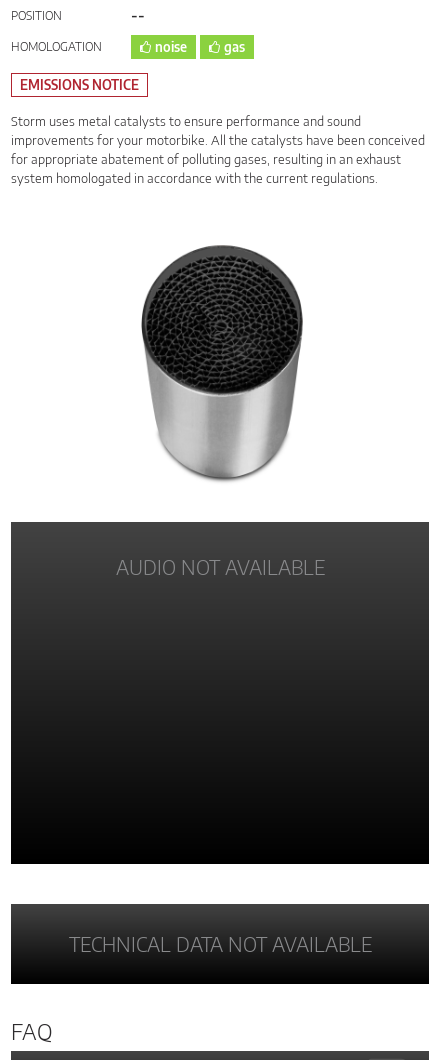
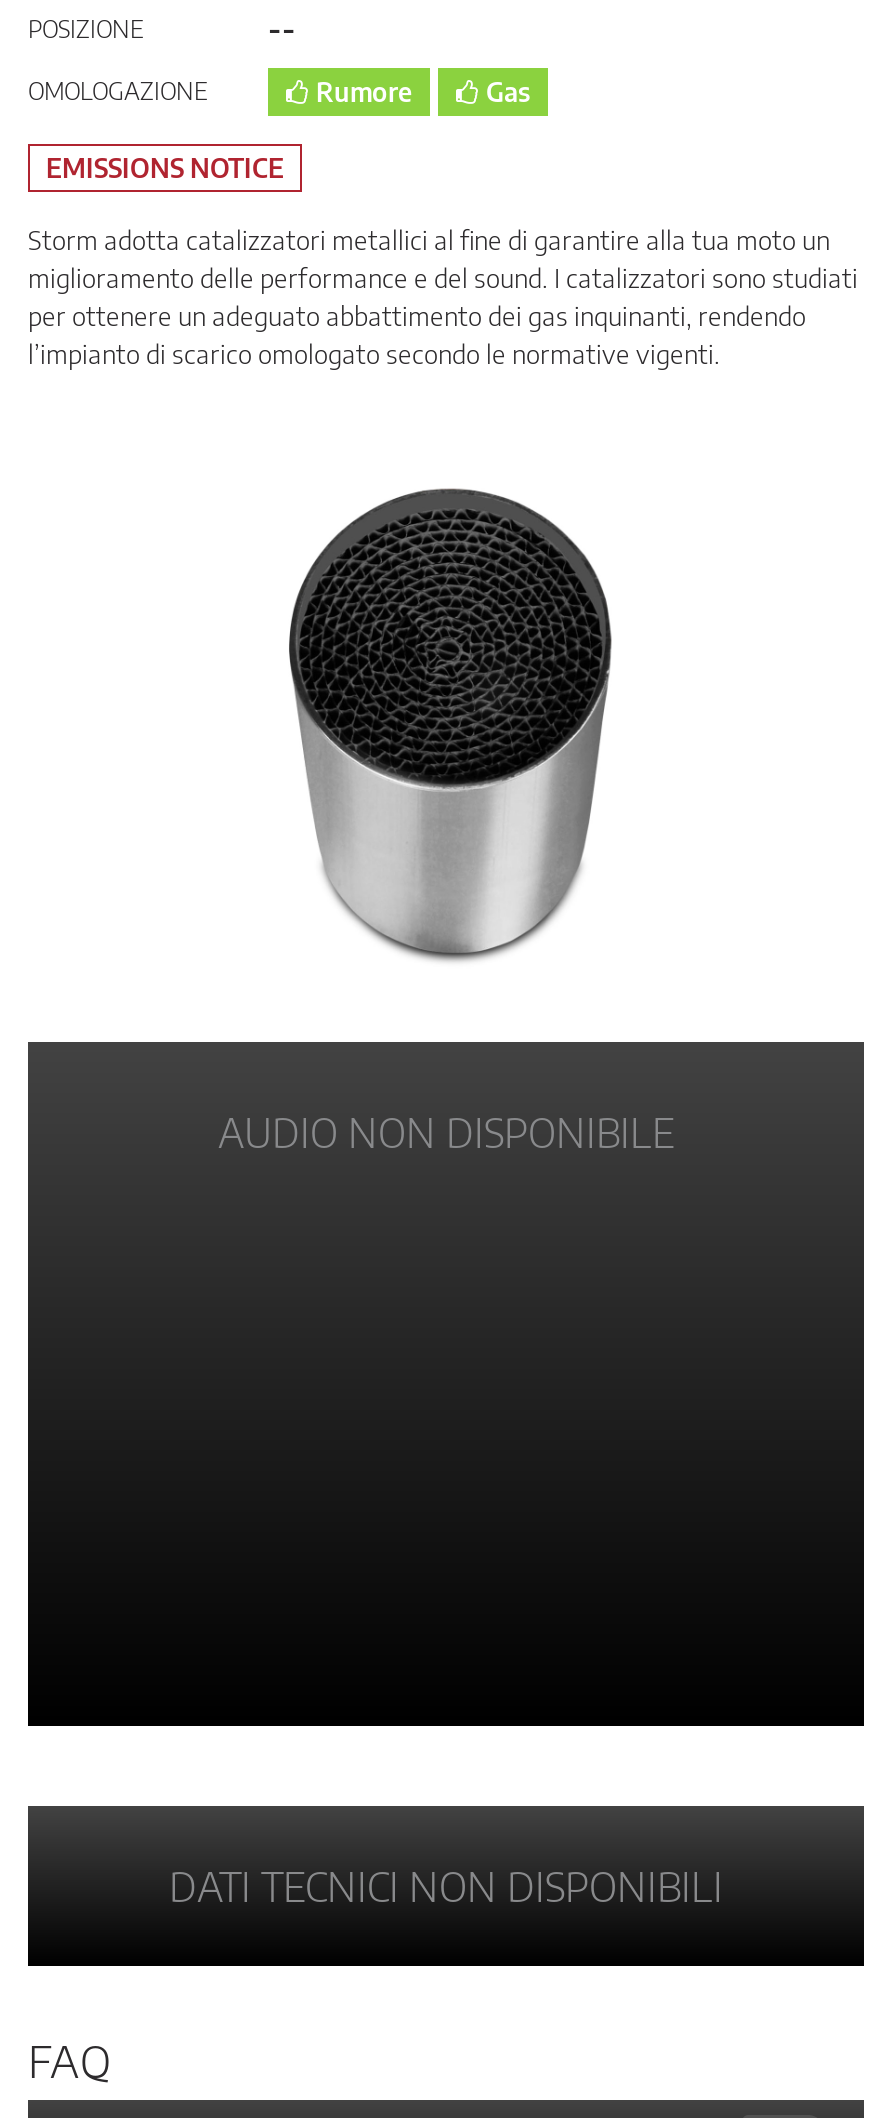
[11,8,62,23] POSITION -> [28,14,144,44] POSIZIONE
[11,39,245,55] HOMOLOGATION | noise | gas -> [28,76,530,108] OMOLOGAZIONE | Rumore | Gas
[11,113,425,186] Storm uses metal catalysts to ensure performance and sound | improvements for your motorbike. All the catalysts have been conceived | for appropriate abatement of polluting gases, resulting in an exhaust | system homologated in accordance with the current regulations. -> [28,224,858,370] Storm adotta catalizzatori metallici al fine di garantire alla tua moto un | miglioramento delle performance e del sound. I catalizzatori sono studiati | per ottenere un adeguato abbattimento dei gas inquinanti, rendendo | l’impianto di scarico omologato secondo le normative vigenti.
[115,554,324,579] AUDIO NOT AVAILABLE -> [218,1105,674,1155] AUDIO NON DISPONIBILE
[68,931,371,956] TECHNICAL DATA NOT AVAILABLE -> [169,1859,723,1909] DATI TECNICI NON DISPONIBILI

